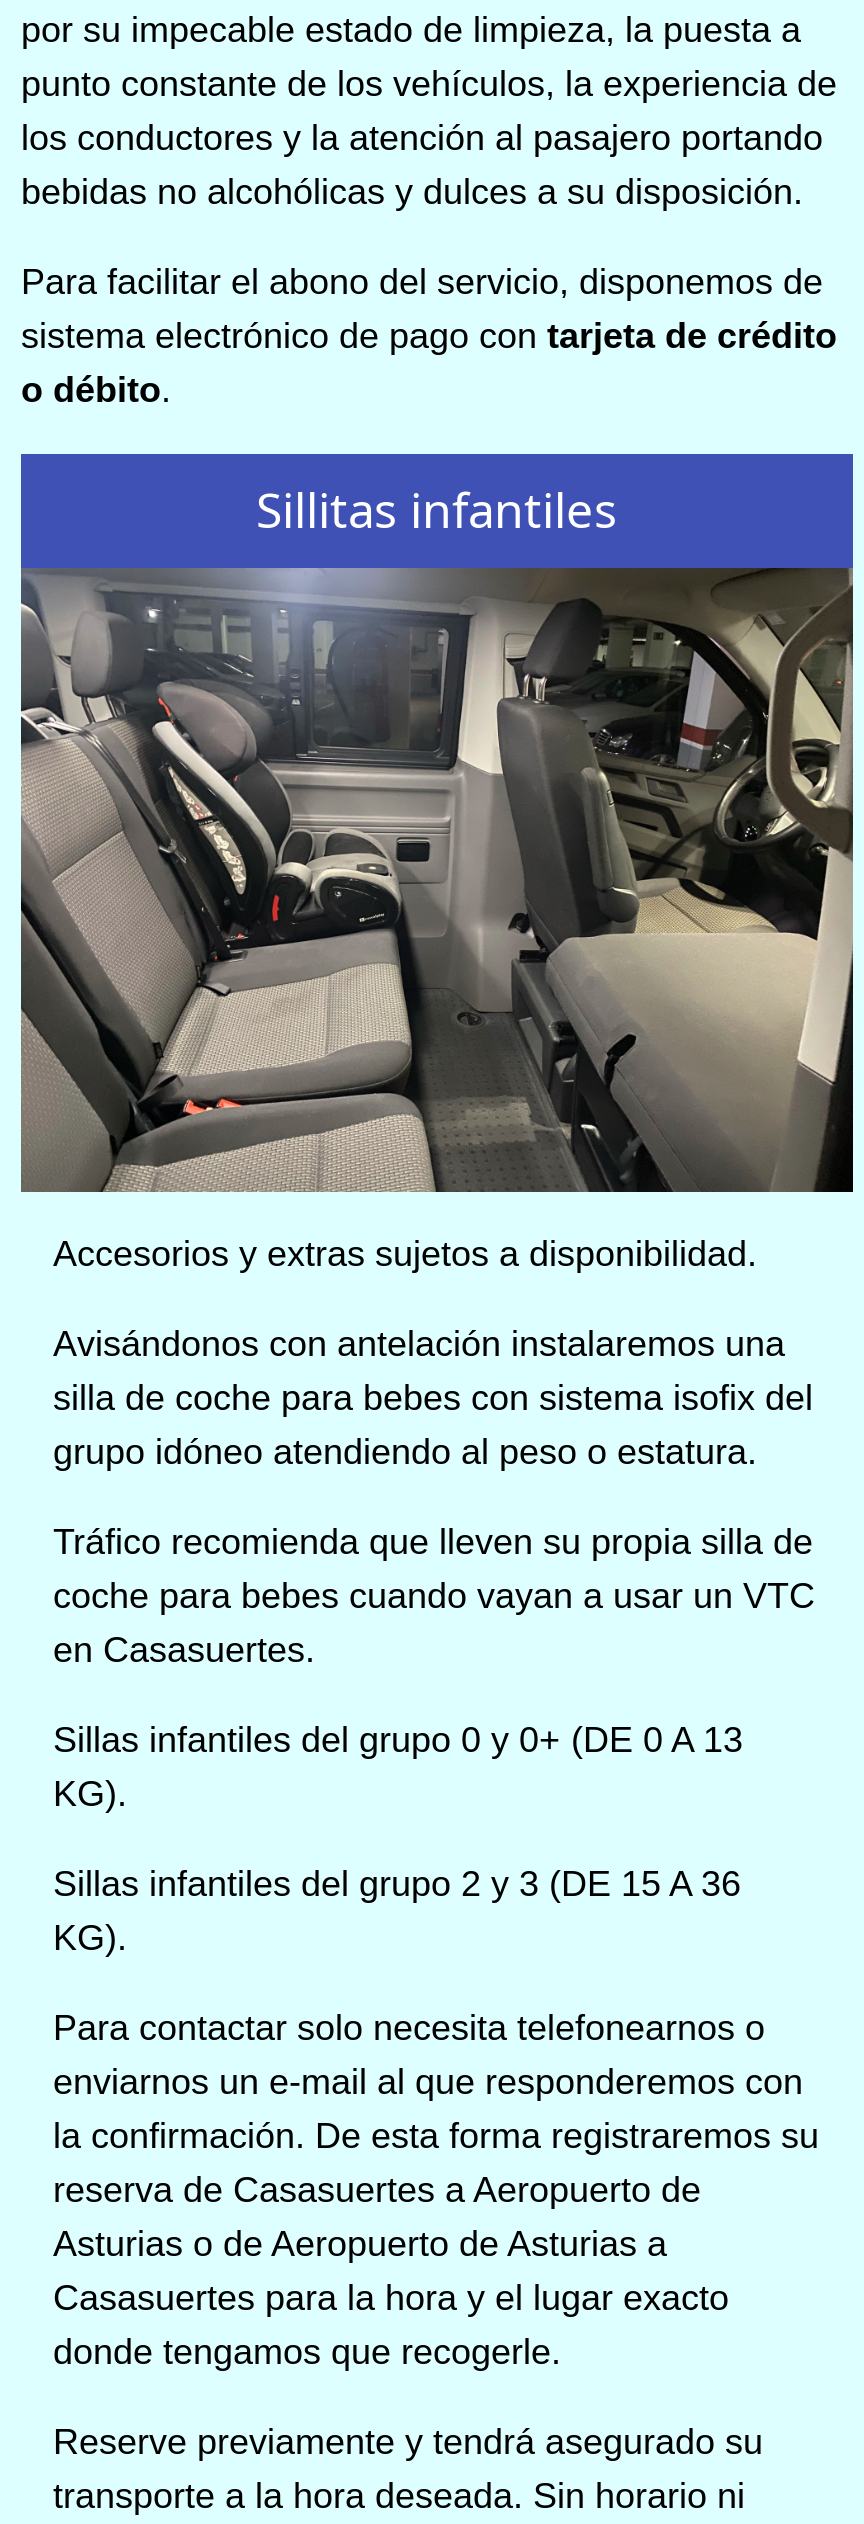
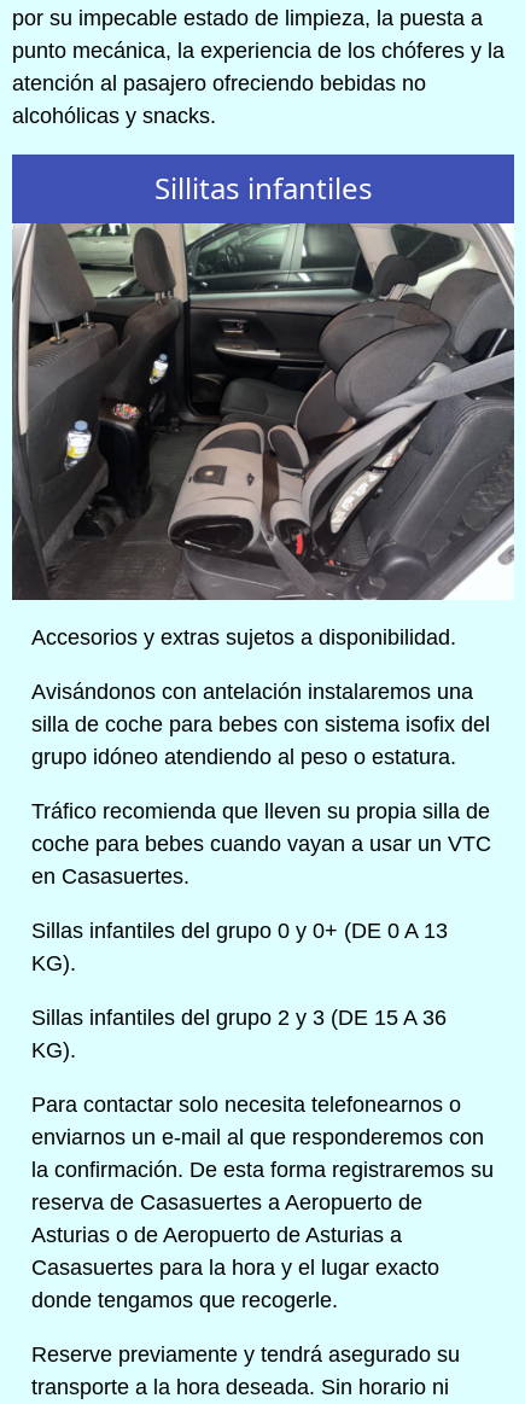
[21,64,837,410] punto constante de los vehículos, la experiencia de | los conductores y la atención al pasajero portando | bebidas no alcohólicas y dulces a su disposición. | Para facilitar el abono del servicio, disponemos de | sistema electrónico de pago con tarjeta de crédito | o débito. -> [12,39,504,128] punto mecánica, la experiencia de los chóferes y la | atención al pasajero ofreciendo bebidas no | alcohólicas y snacks.
[19,566,855,1194] [image] -> [12,222,514,600] [image]

